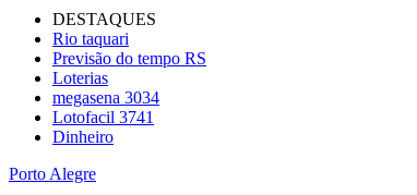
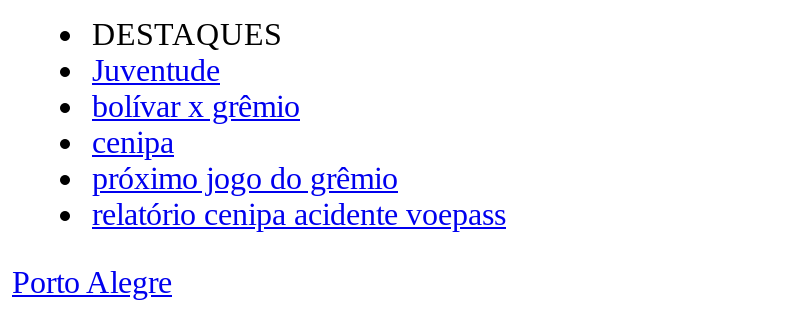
[52,29,206,146] Rio taquari | Previsão do tempo RS | Loterias | megasena 3034 | Lotofacil 3741 | Dinheiro -> [92,53,506,231] Juventude | bolívar x grêmio | cenipa | próximo jogo do grêmio | relatório cenipa acidente voepass

